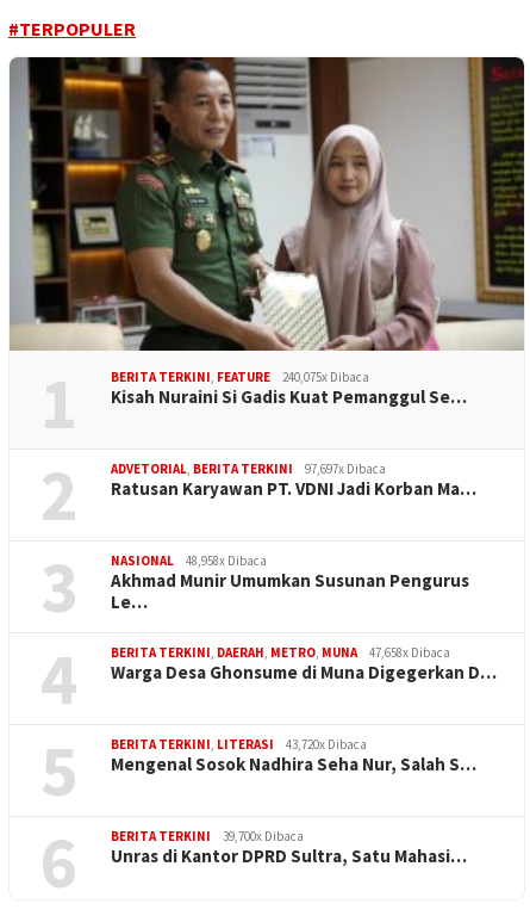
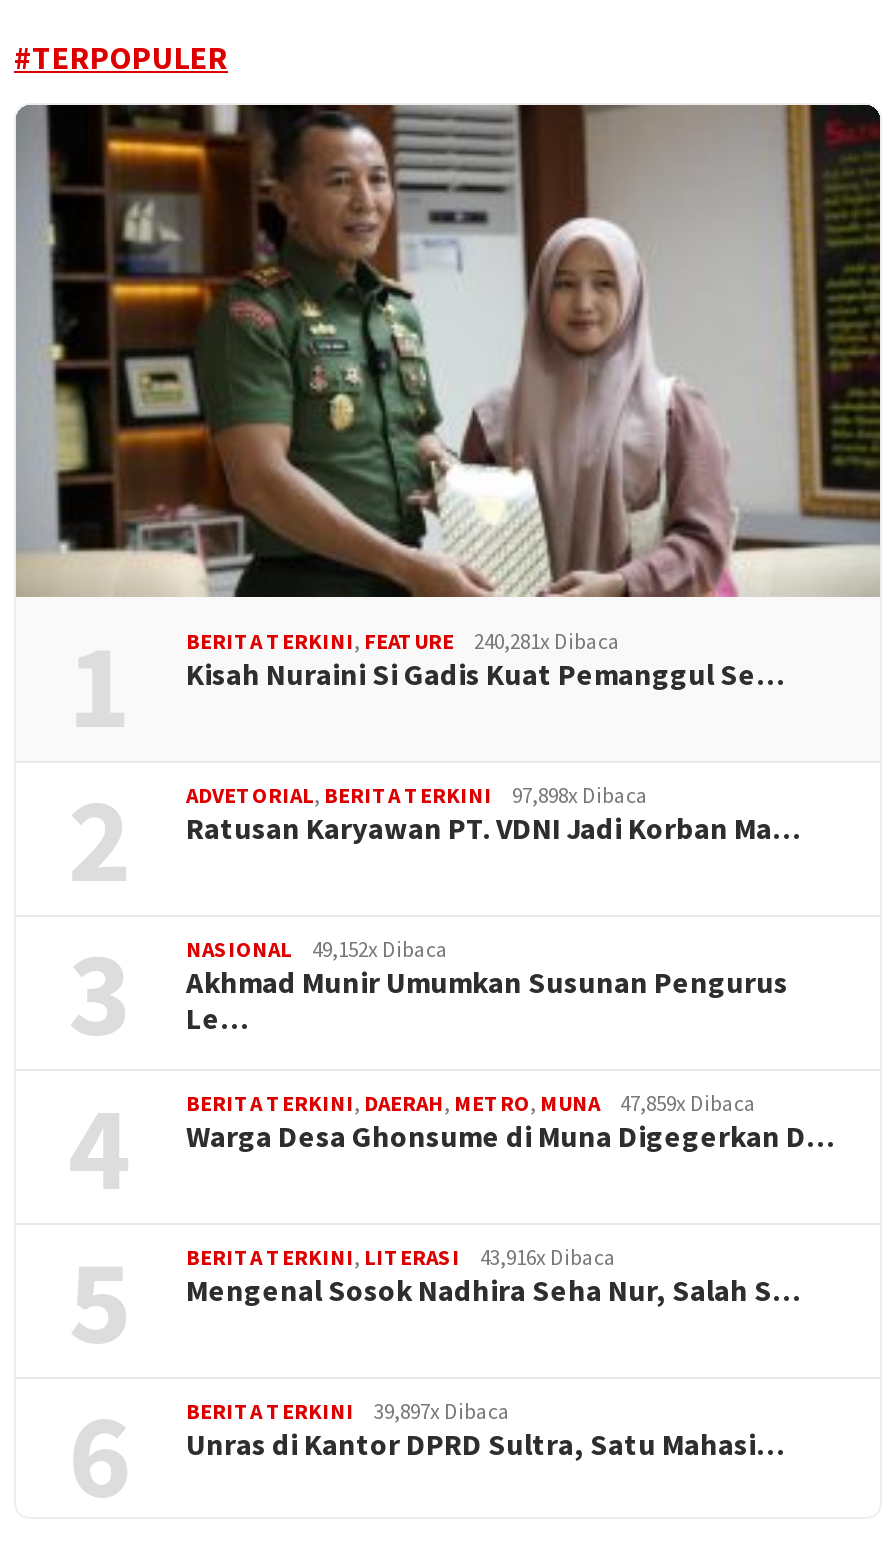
[111,368,369,385] BERITA TERKINI, FEATURE 240,075x Dibaca -> [186,628,620,656] BERITA TERKINI, FEATURE 240,281x Dibaca
[111,460,386,477] ADVETORIAL, BERITA TERKINI 97,697x Dibaca -> [186,782,648,810] ADVETORIAL, BERITA TERKINI 97,898x Dibaca
[111,552,267,569] NASIONAL 48,958x Dibaca -> [186,936,448,964] NASIONAL 49,152x Dibaca
[111,644,450,661] BERITA TERKINI, DAERAH, METRO, MUNA 47,658x Dibaca -> [186,1090,756,1118] BERITA TERKINI, DAERAH, METRO, MUNA 47,859x Dibaca
[111,736,367,752] BERITA TERKINI, LITERASI 43,720x Dibaca -> [186,1244,616,1272] BERITA TERKINI, LITERASI 43,916x Dibaca
[111,828,304,844] BERITA TERKINI 39,700x Dibaca -> [186,1398,510,1426] BERITA TERKINI 39,897x Dibaca

